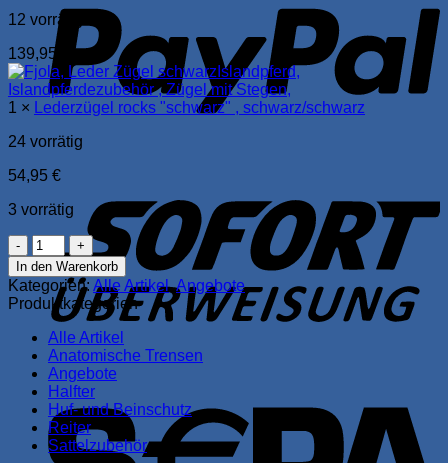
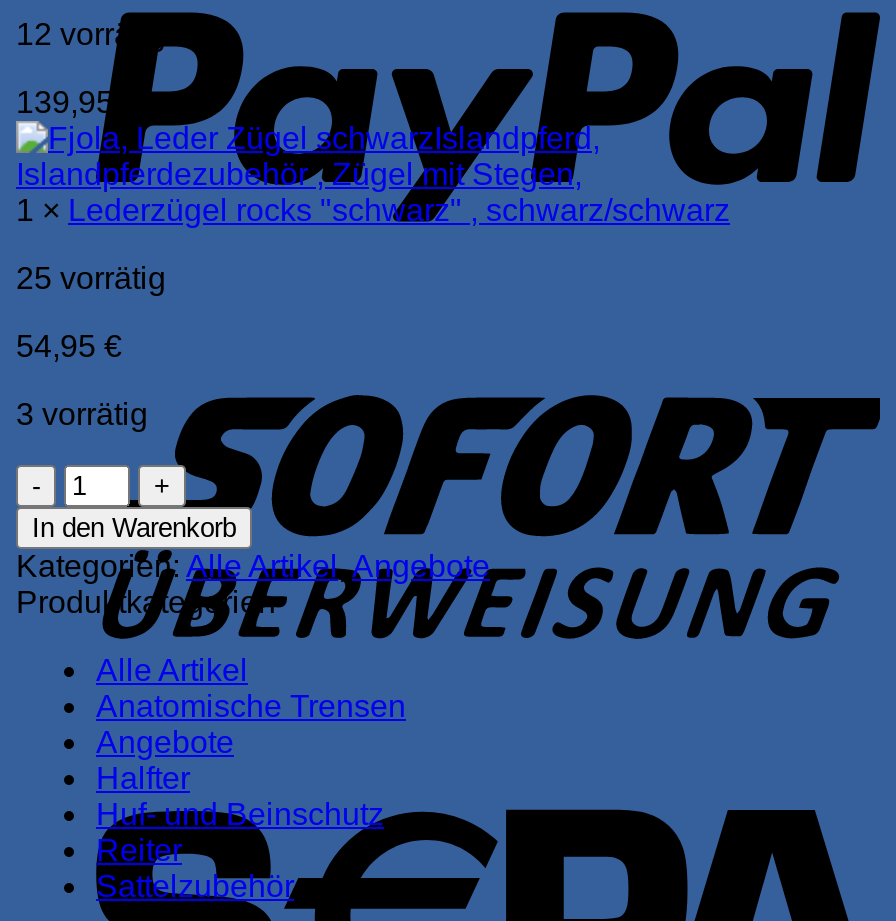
[8,133,83,150] 24 vorrätig -> [16,261,166,295] 25 vorrätig

